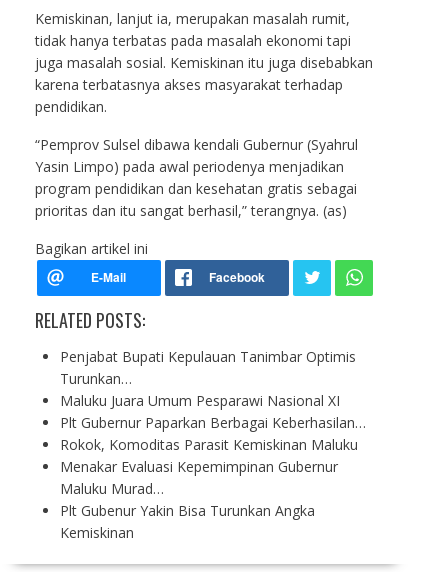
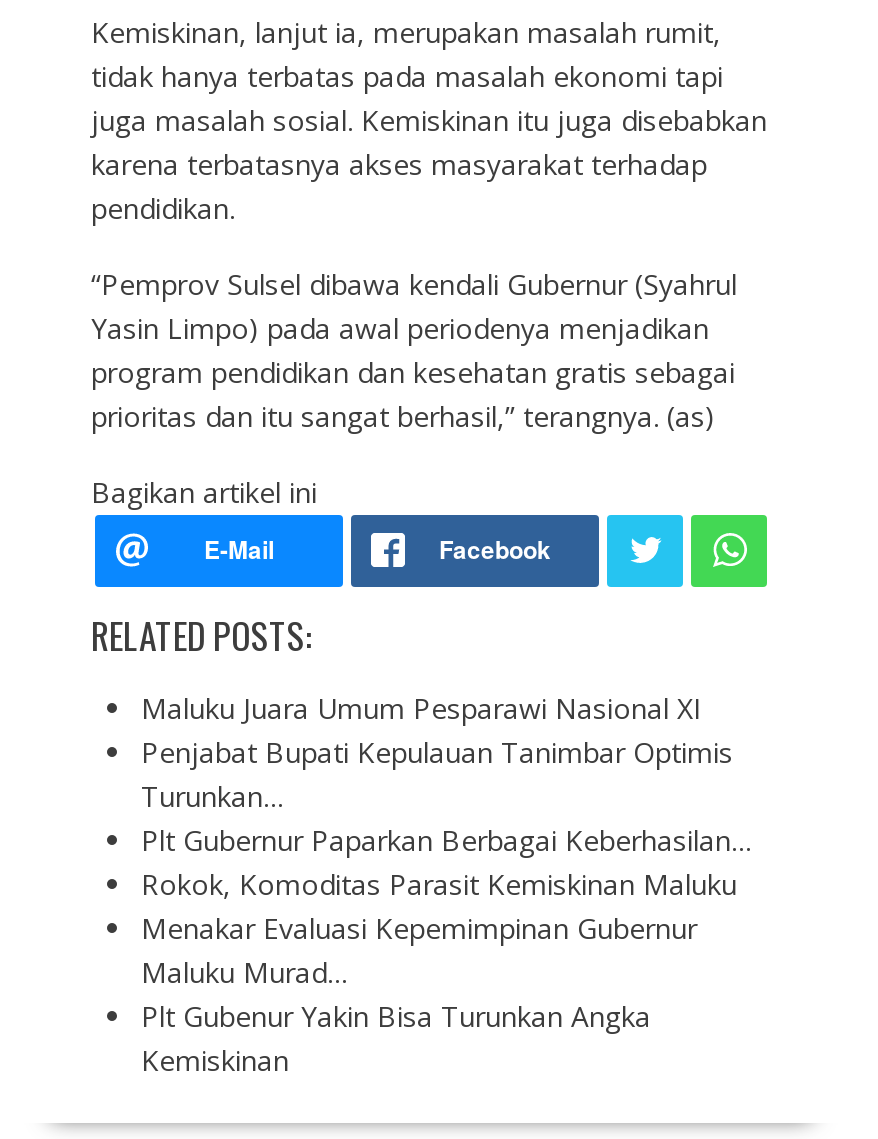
moved [60,346,356,387] -> [141,733,733,815]: Penjabat Bupati Kepulauan Tanimbar Optimis | Turunkan…
moved [60,390,340,409] -> [141,689,701,727]: Maluku Juara Umum Pesparawi Nasional XI

